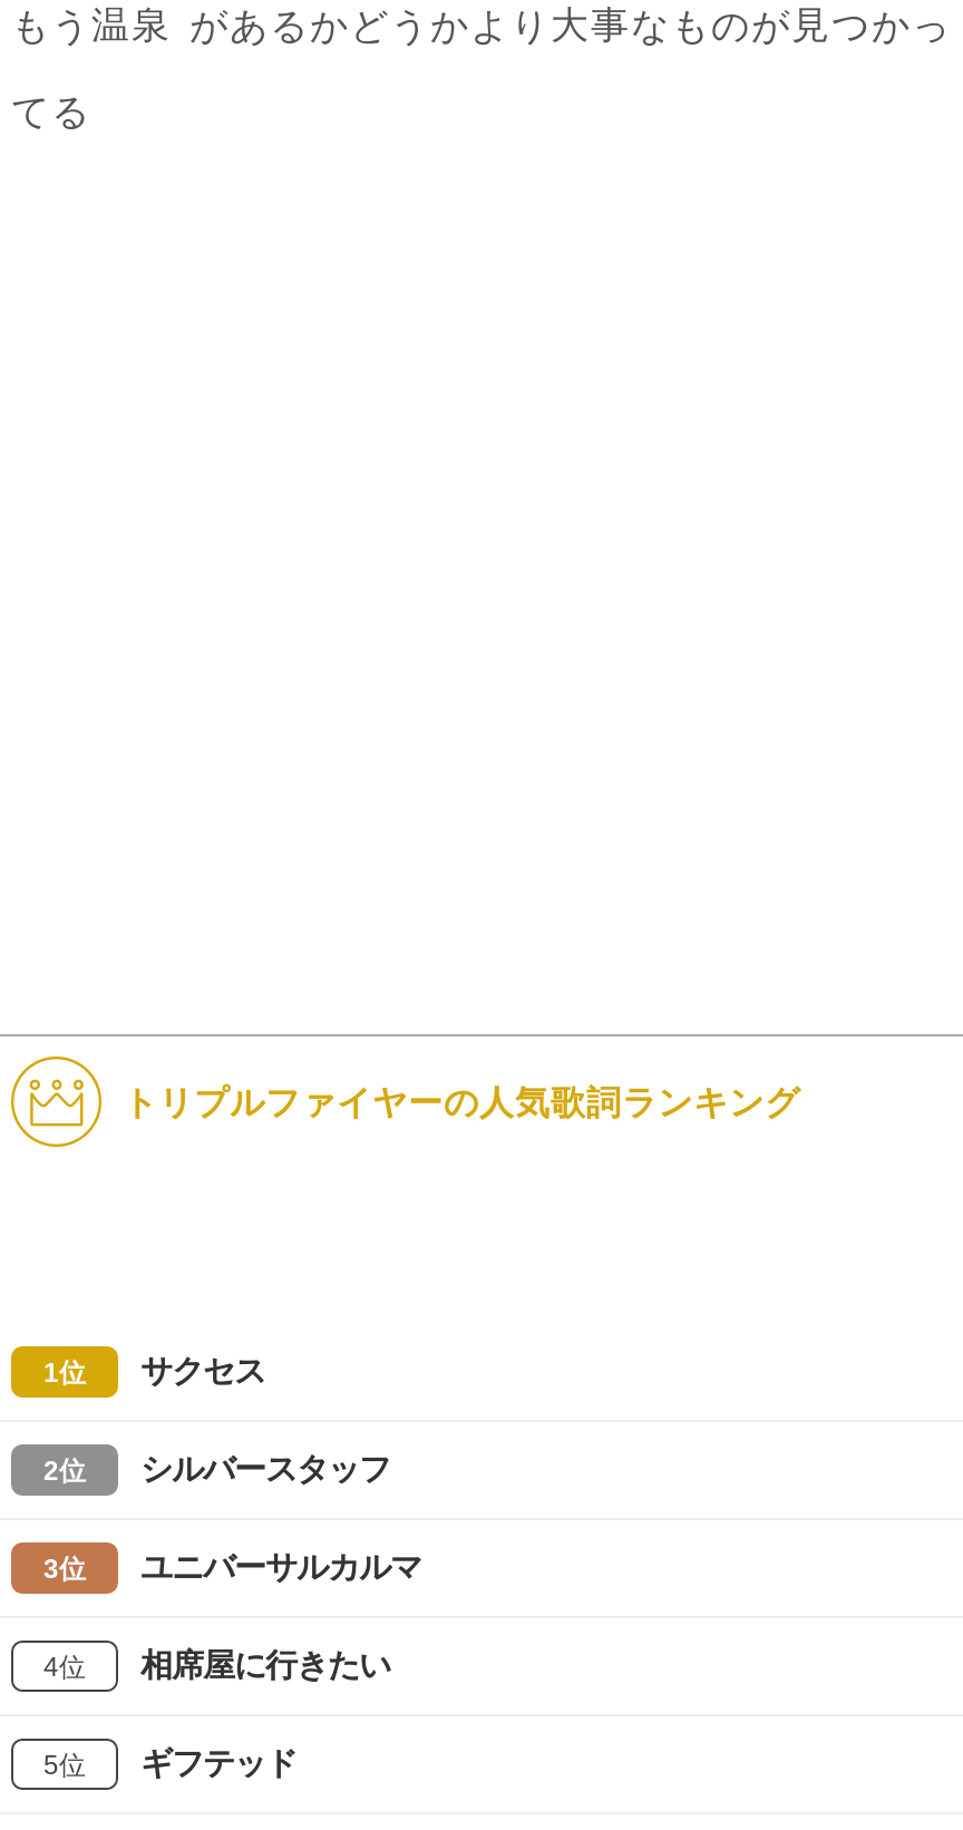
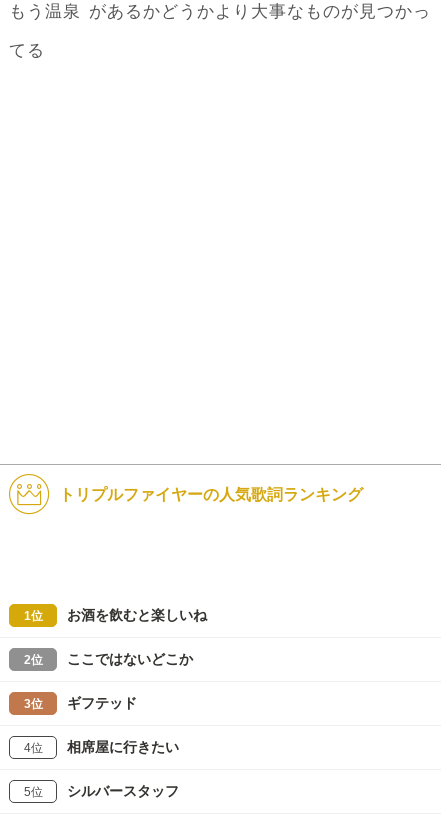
[140,1353,265,1389] サクセス -> [67,607,207,623] お酒を飲むと楽しいね
none -> [67,651,193,667] ここではないどこか
moved [140,1452,390,1487] -> [67,783,179,799]: シルバースタッフ
[140,1550,421,1585] ユニバーサルカルマ -> none
moved [140,1746,296,1781] -> [67,695,137,711]: ギフテッド

